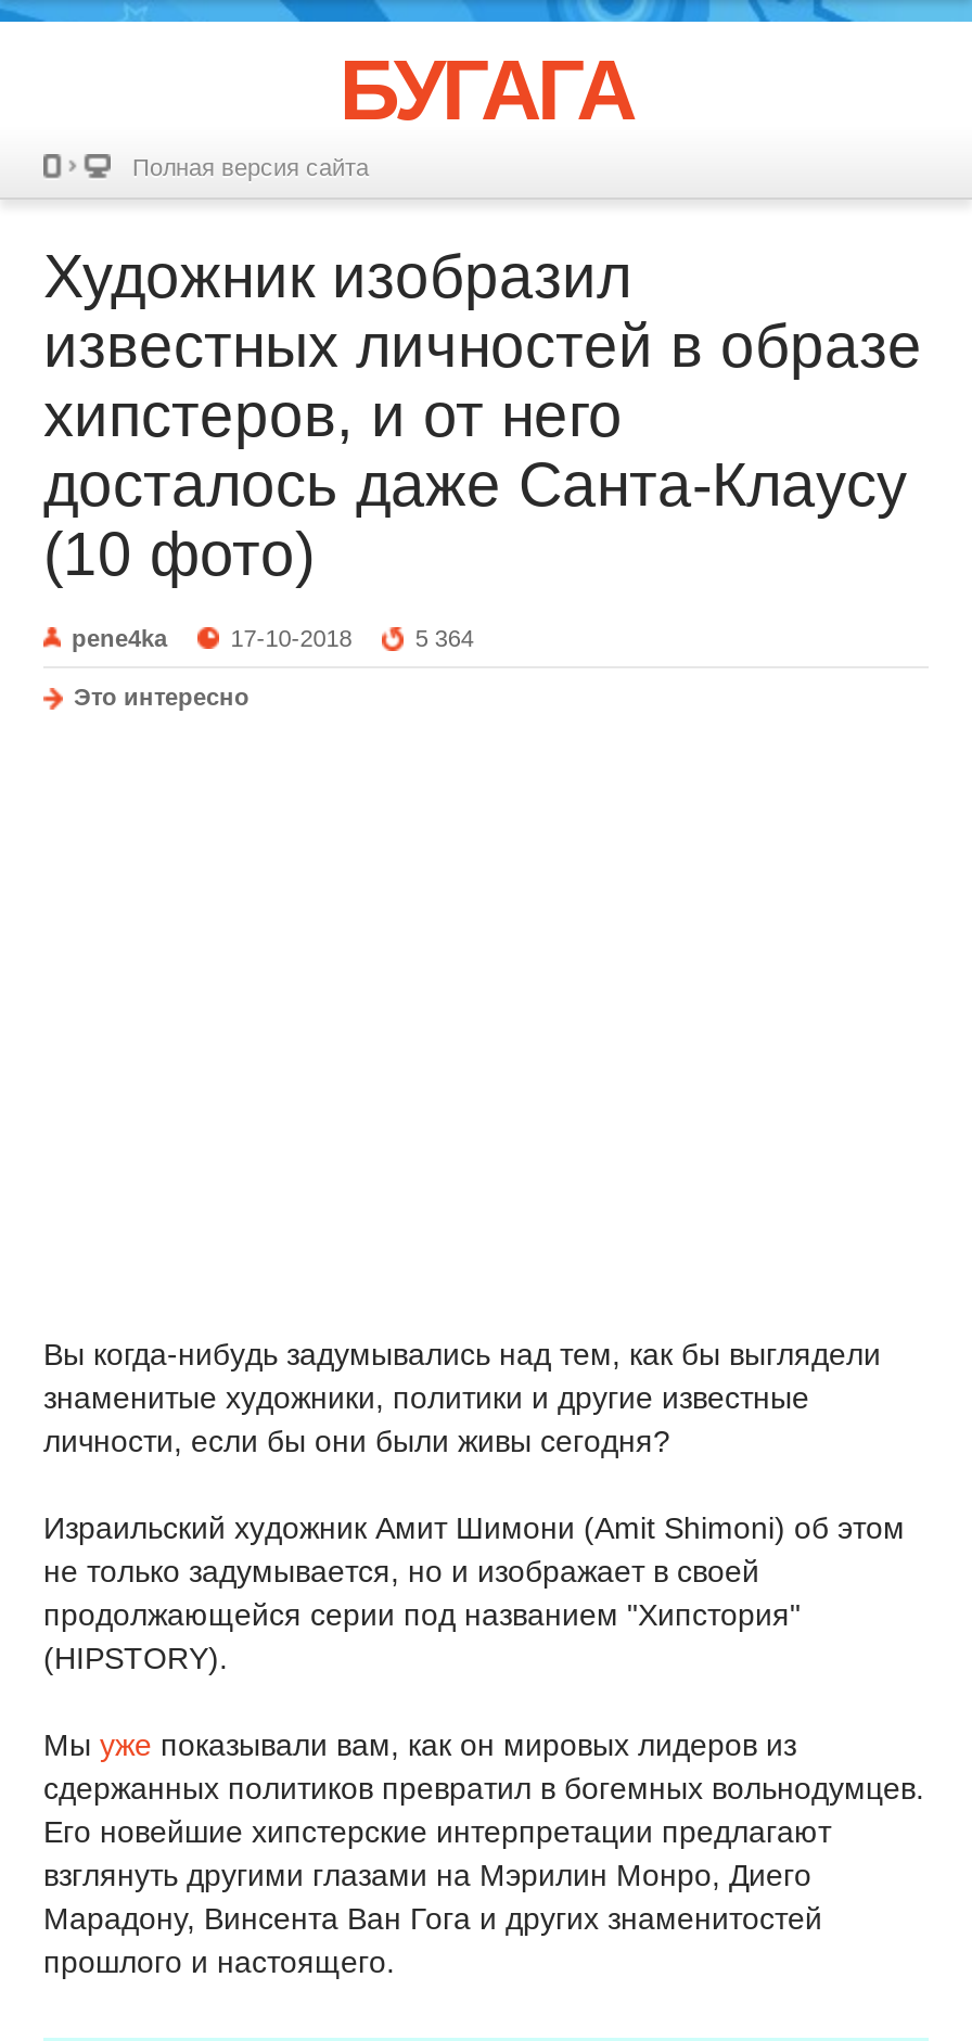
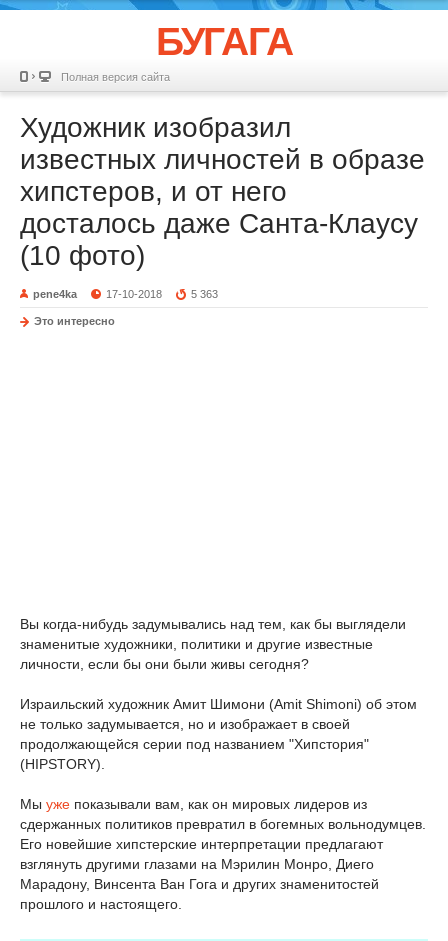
[415,625,474,651] 5 364 -> [191,288,218,300] 5 363

